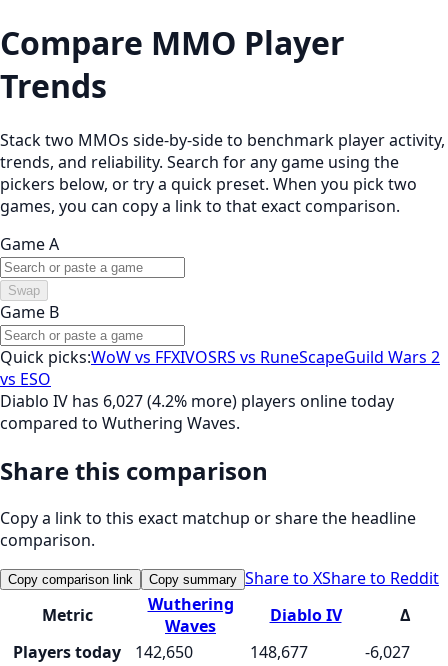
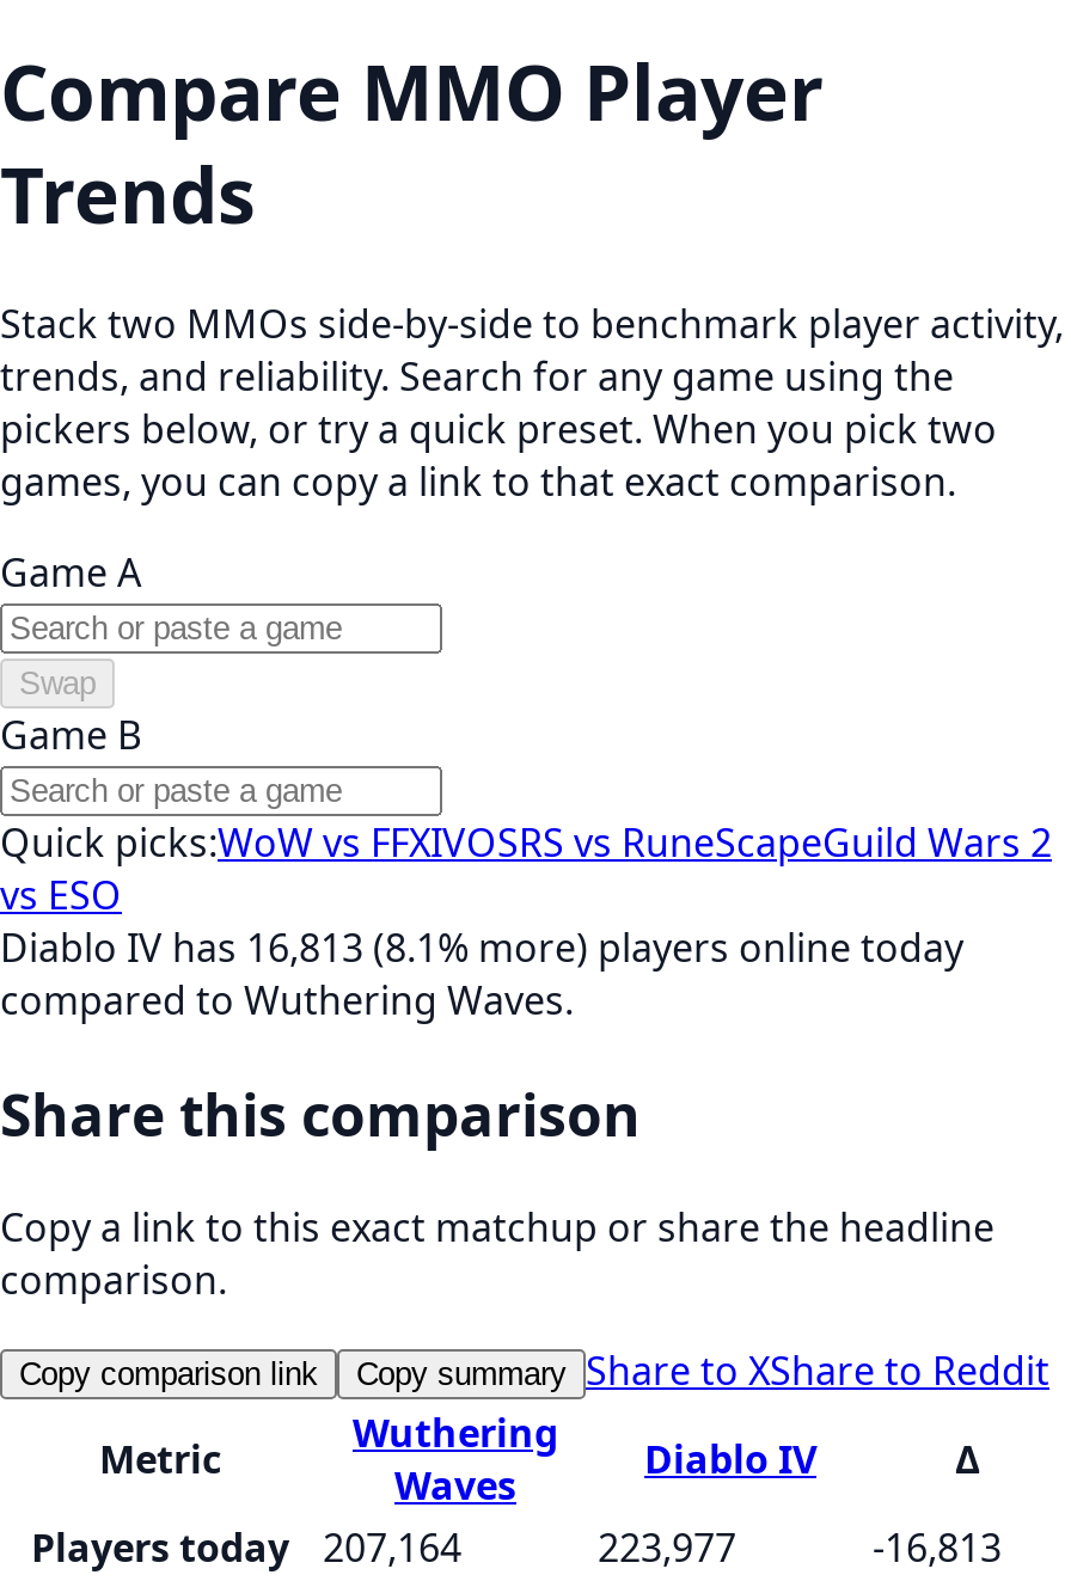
[0,390,394,412] Diablo IV has 6,027 (4.2% more) players online today -> [0,921,963,974] Diablo IV has 16,813 (8.1% more) players online today
[13,641,193,663] Players today 142,650 -> [31,1521,461,1573] Players today 207,164
[250,641,308,663] 148,677 -> [598,1521,736,1573] 223,977
[365,641,410,663] -6,027 -> [873,1521,1002,1573] -16,813

